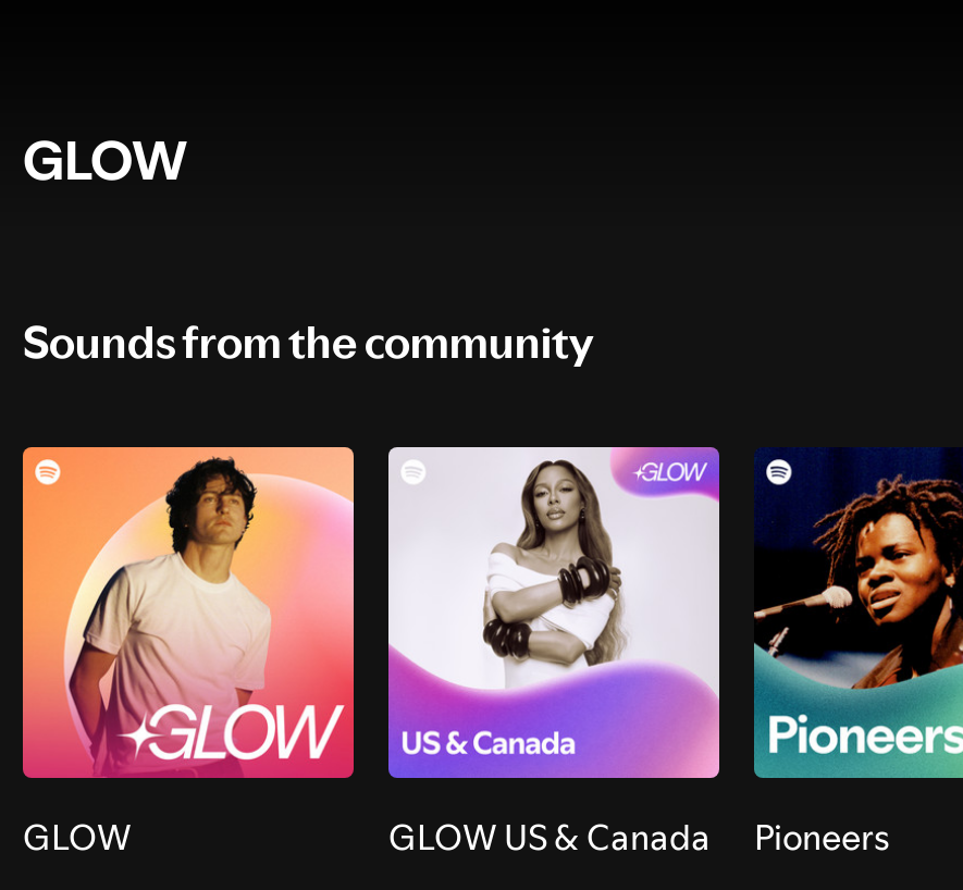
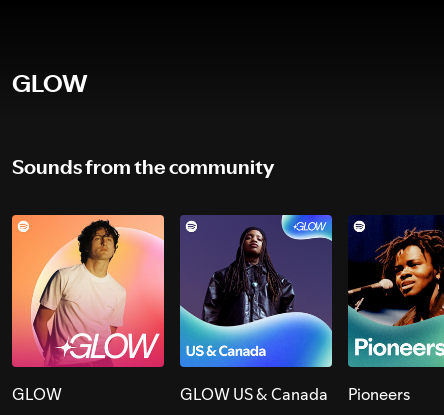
[386,445,721,780] [image] -> [179,214,333,368] [image]

